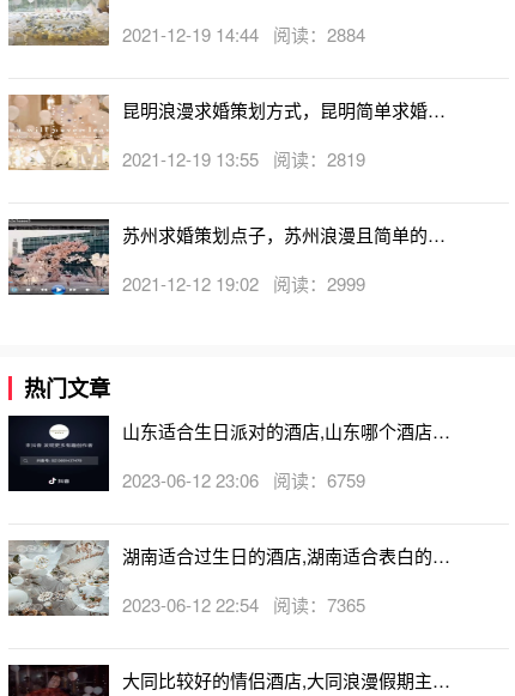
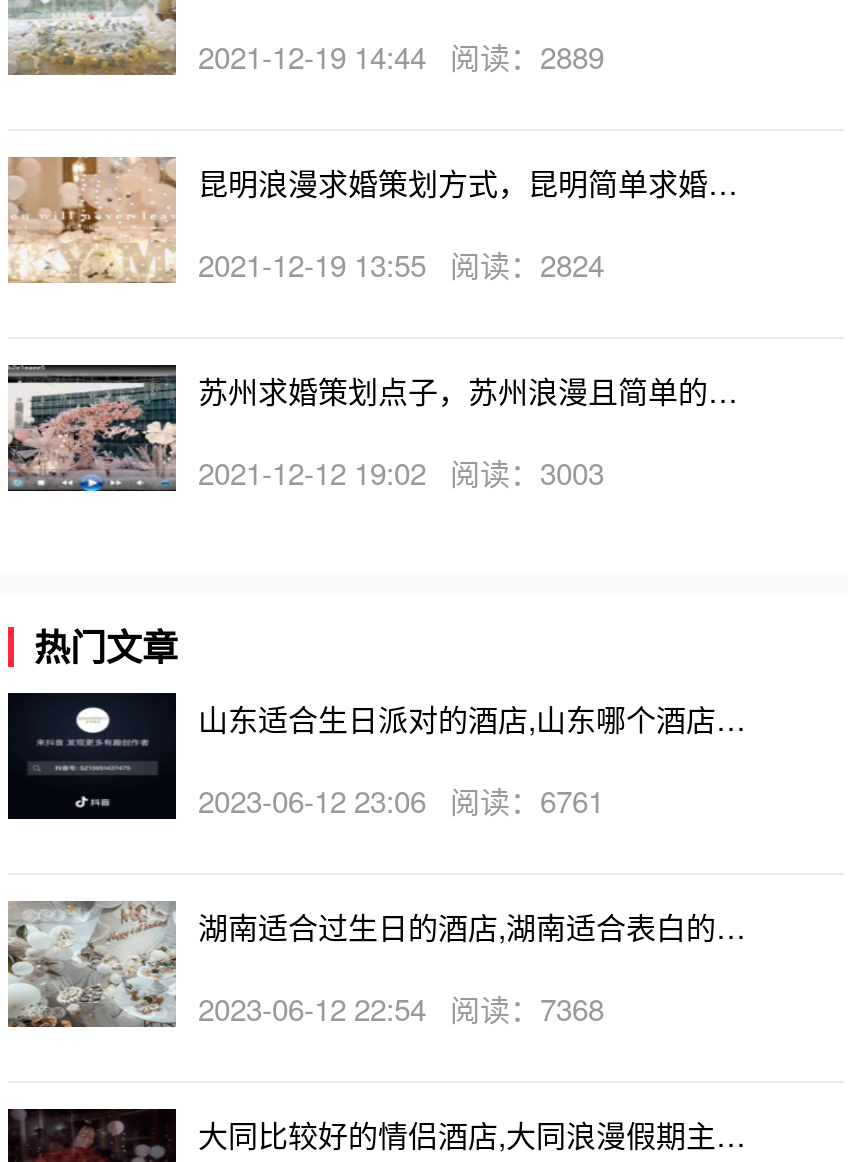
[122,21,365,46] 2021-12-19 14:44 阅读：2884 -> [198,35,604,77] 2021-12-19 14:44 阅读：2889
[122,146,365,171] 2021-12-19 13:55 阅读：2819 -> [198,243,604,285] 2021-12-19 13:55 阅读：2824
[122,270,365,295] 2021-12-12 19:02 阅读：2999 -> [198,451,604,493] 2021-12-12 19:02 阅读：3003
[122,467,365,492] 2023-06-12 23:06 阅读：6759 -> [198,779,604,821] 2023-06-12 23:06 阅读：6761
[122,591,365,616] 2023-06-12 22:54 阅读：7365 -> [198,987,604,1029] 2023-06-12 22:54 阅读：7368

